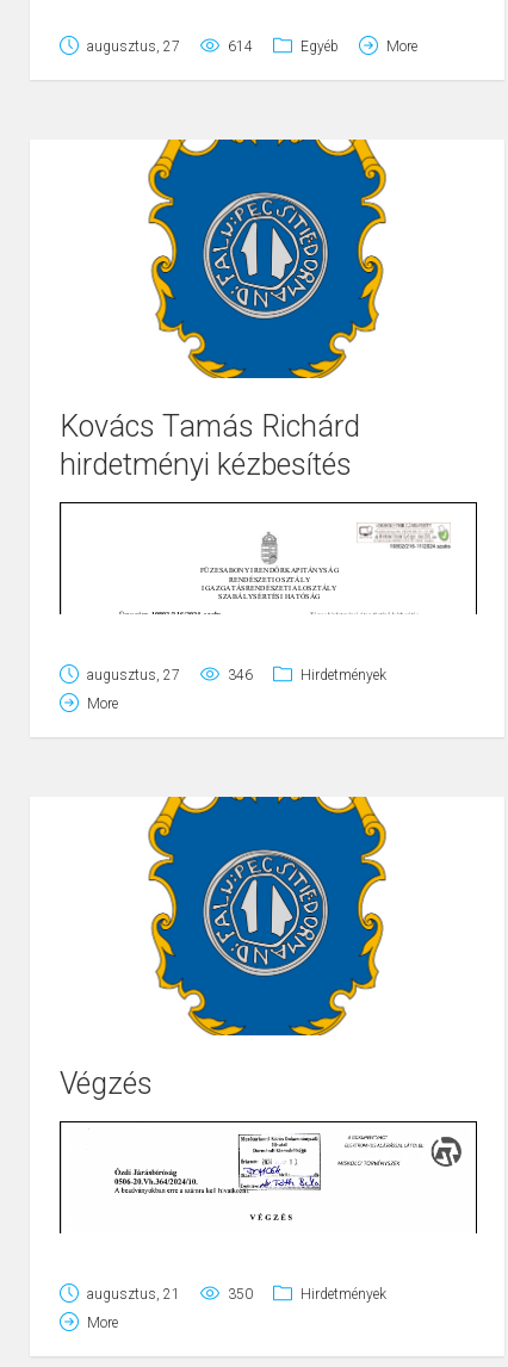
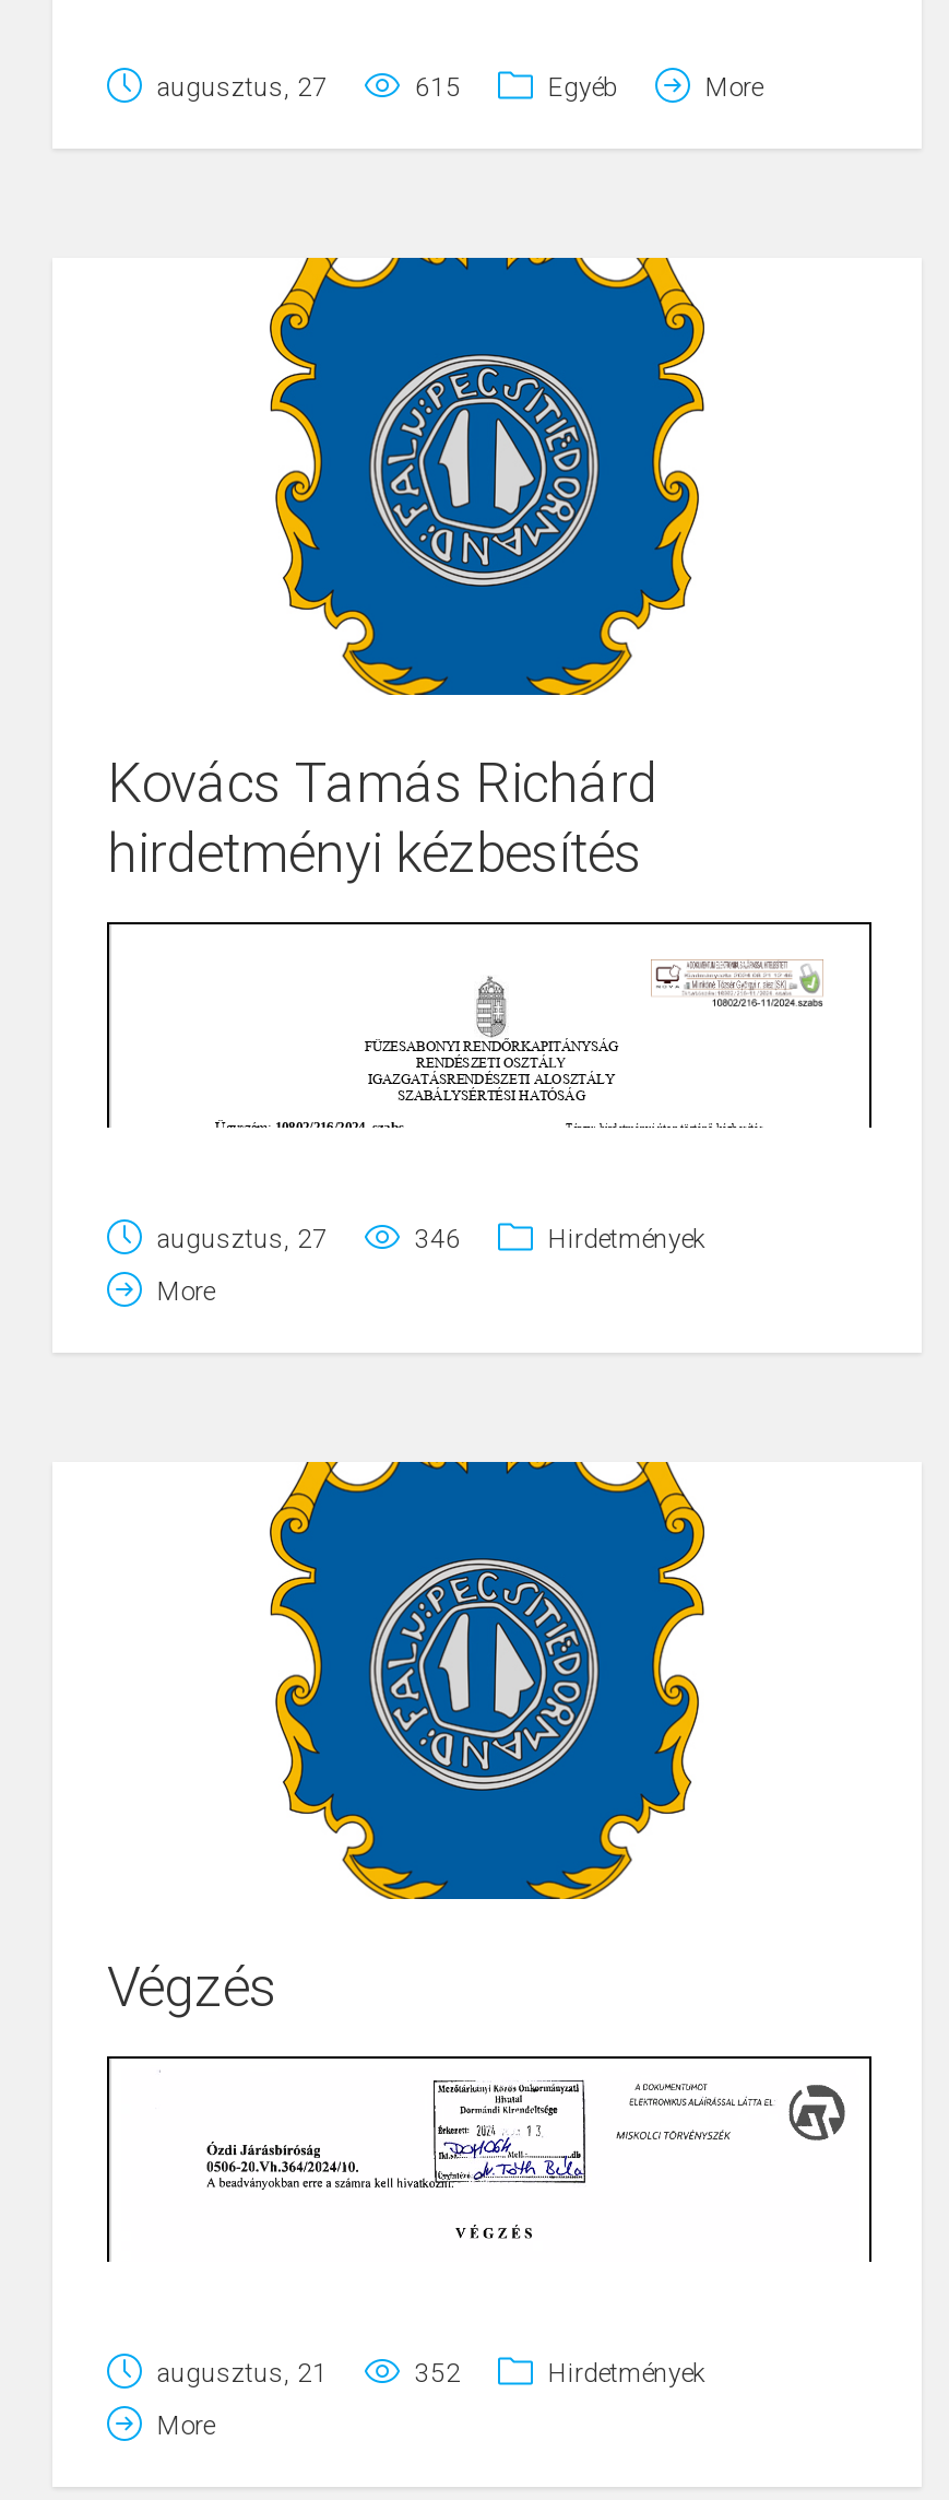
[228,38,253,55] 614 -> [415,73,461,103] 615
[228,1286,253,1303] 350 -> [415,2358,461,2389] 352

